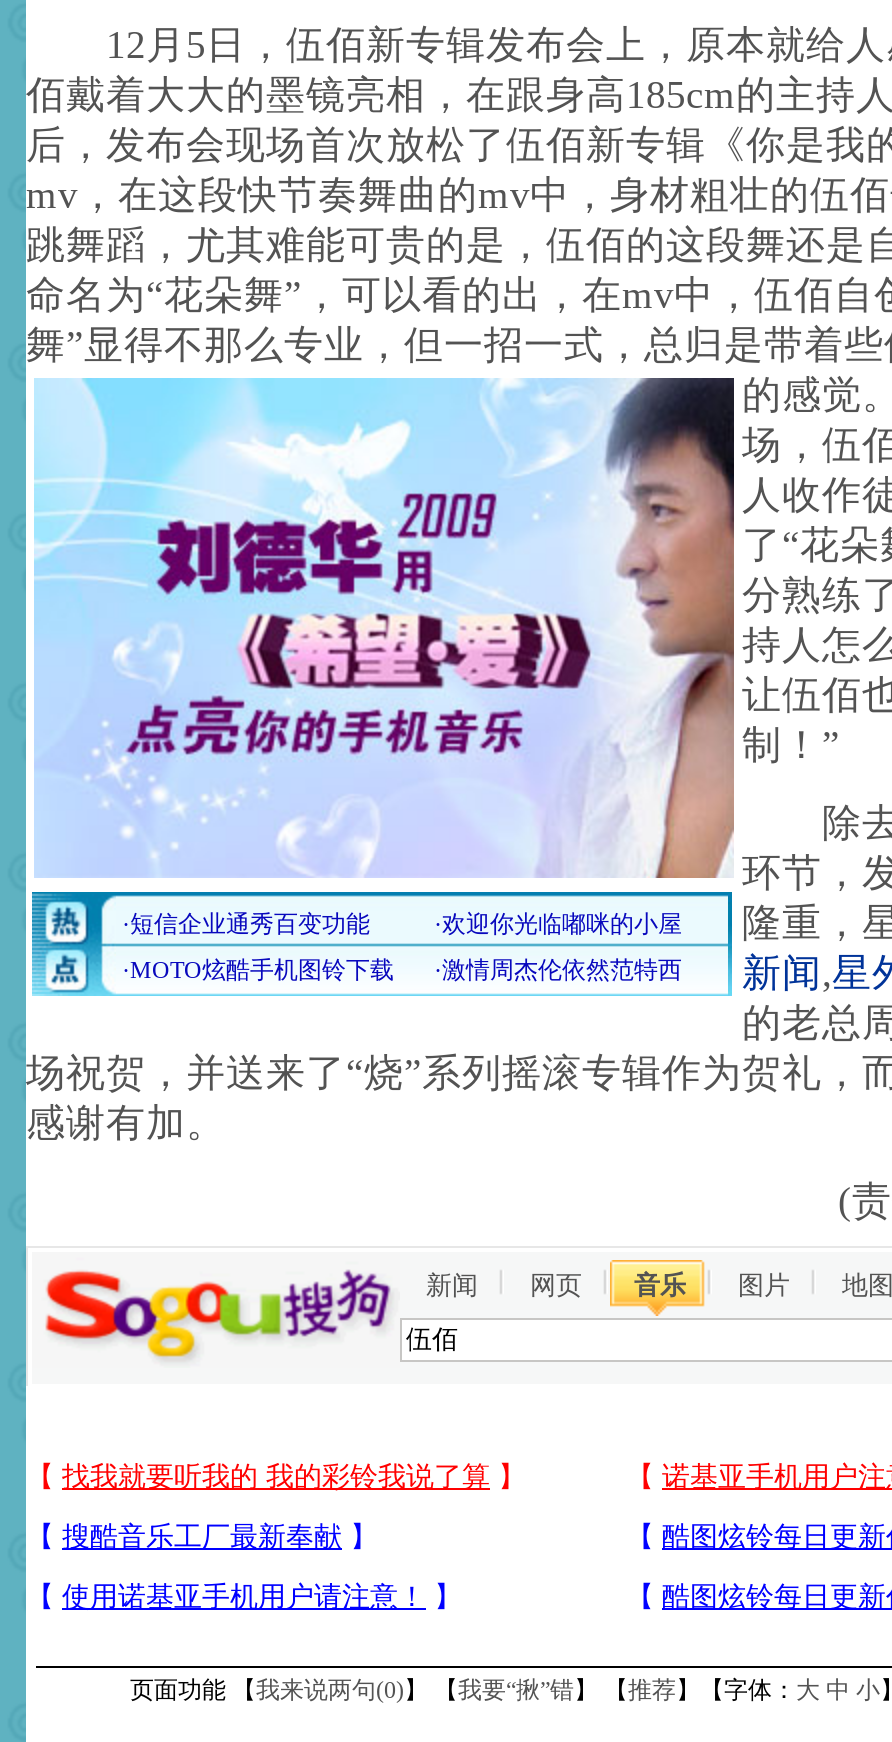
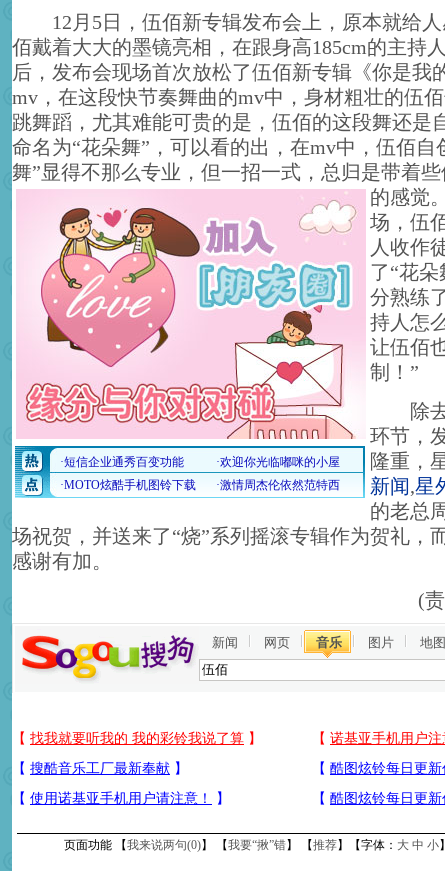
[34,376,736,878] [image] -> [16,189,366,440] [image]

